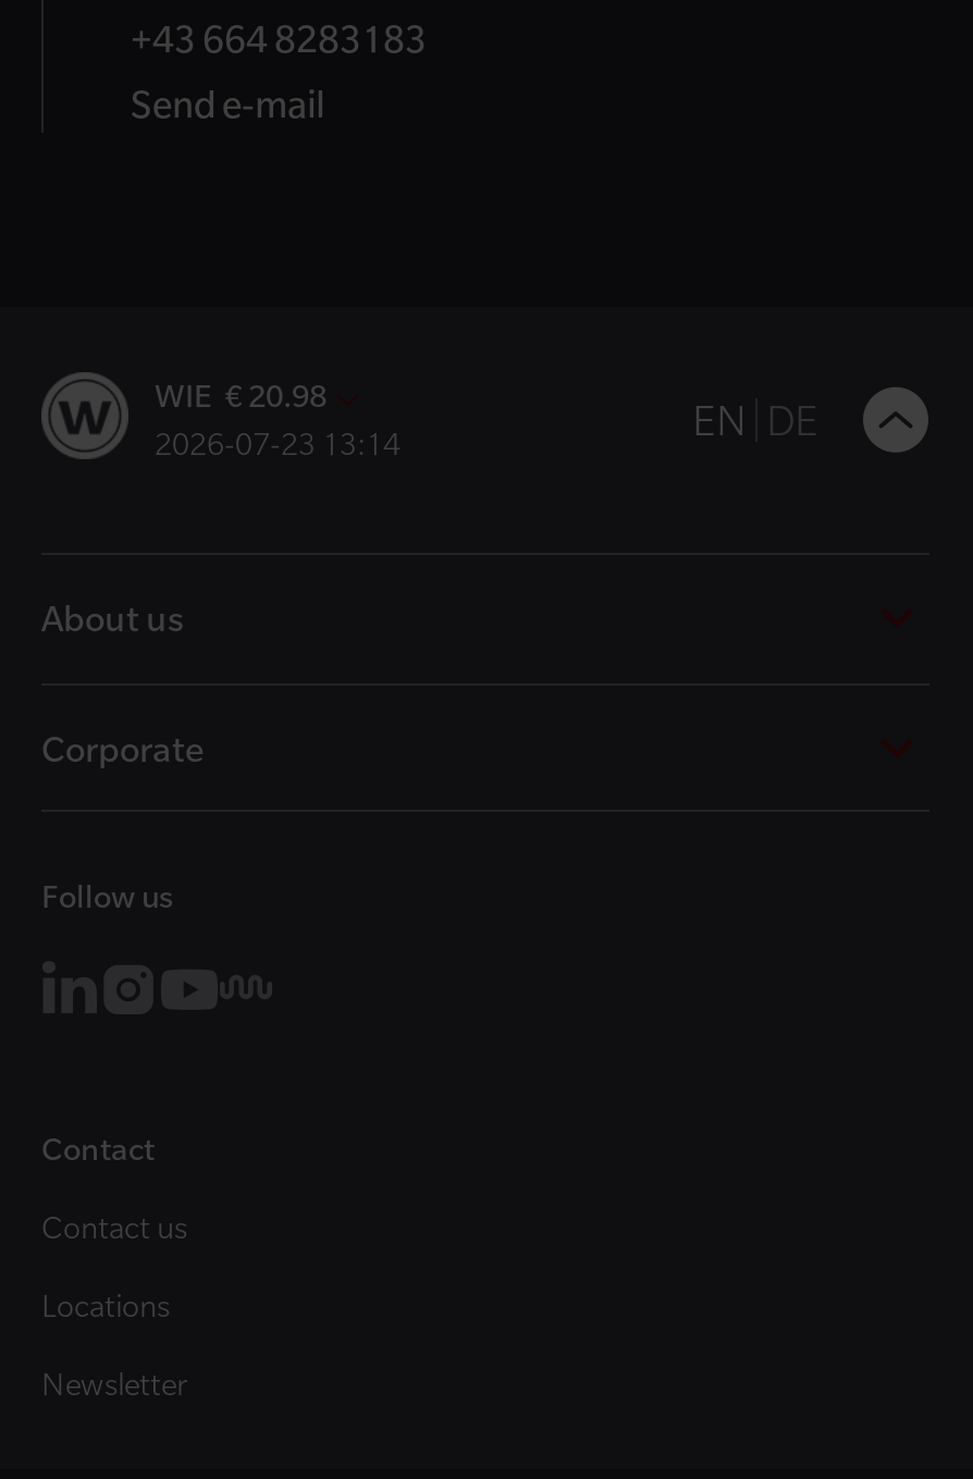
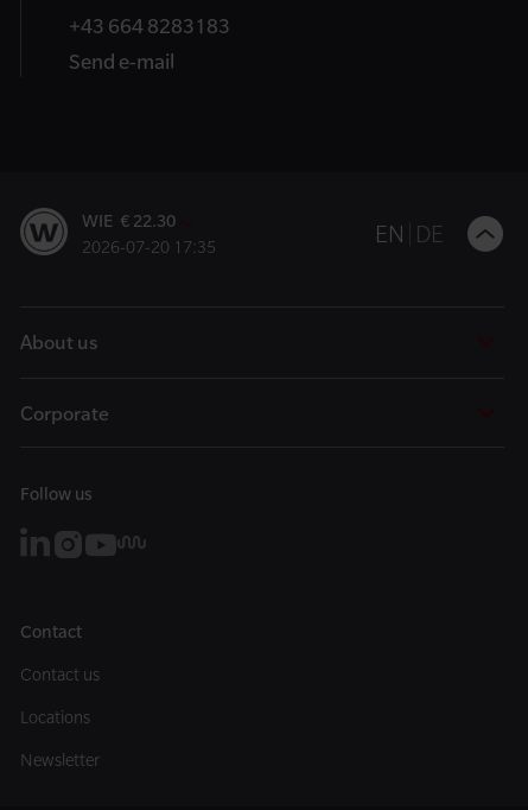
[155,377,327,414] WIE € 20.98 -> [82,210,176,230] WIE € 22.30
[155,427,401,462] 2026-07-23 13:14 -> [82,237,216,256] 2026-07-20 17:35

